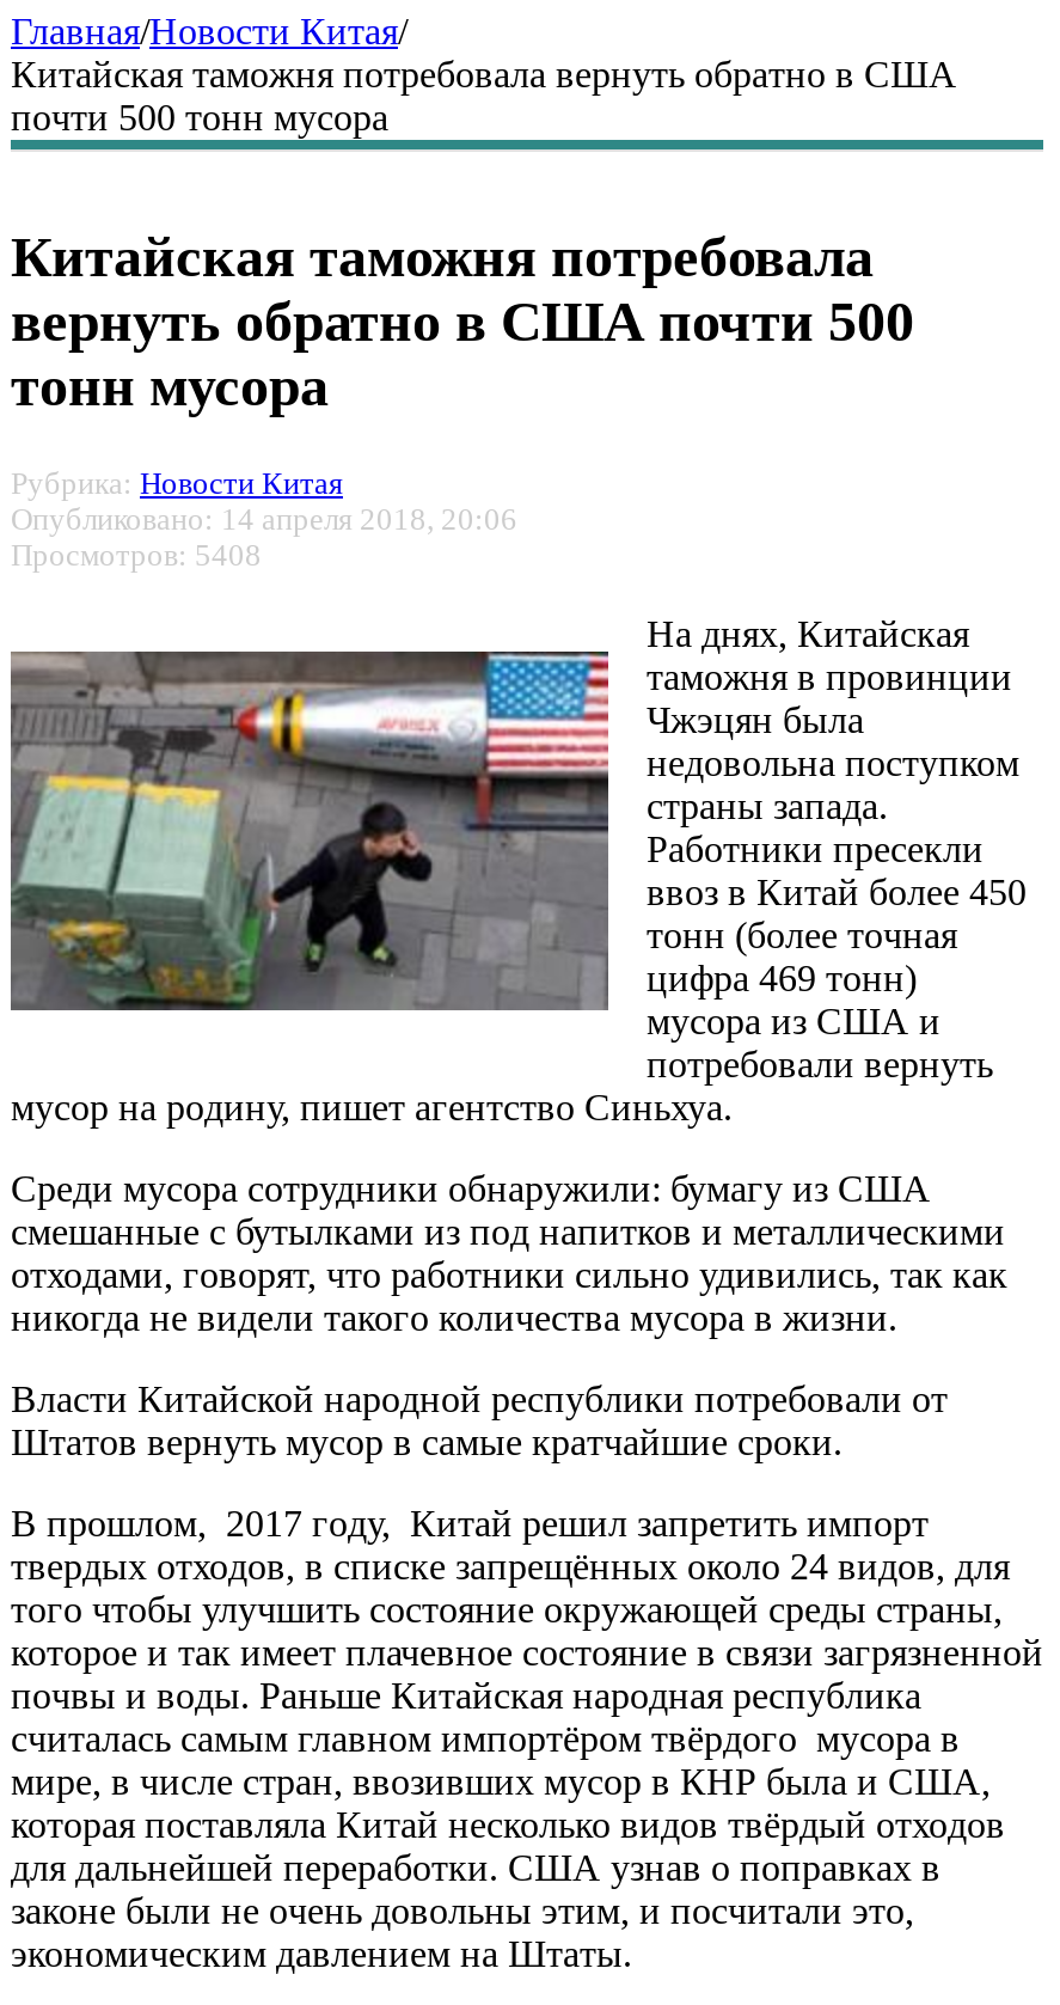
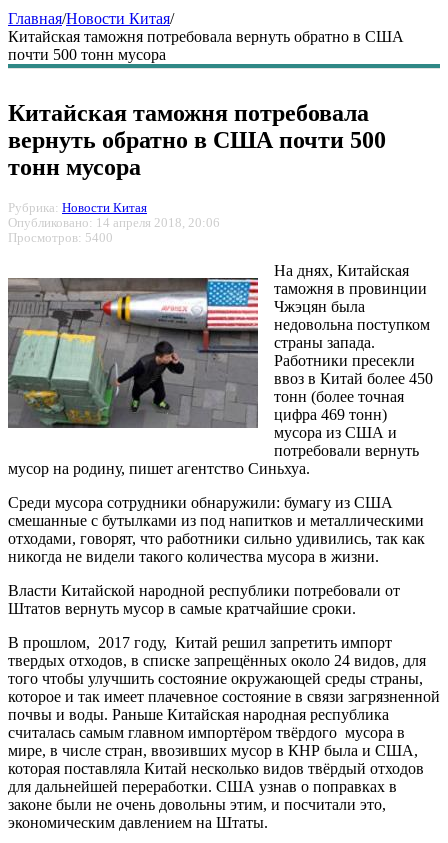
[11,539,262,572] Просмотров: 5408 -> [8,231,113,245] Просмотров: 5400

